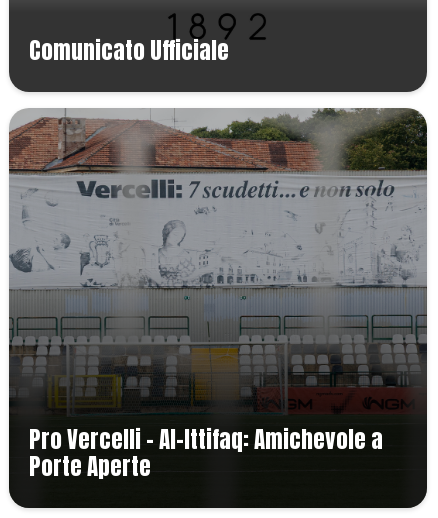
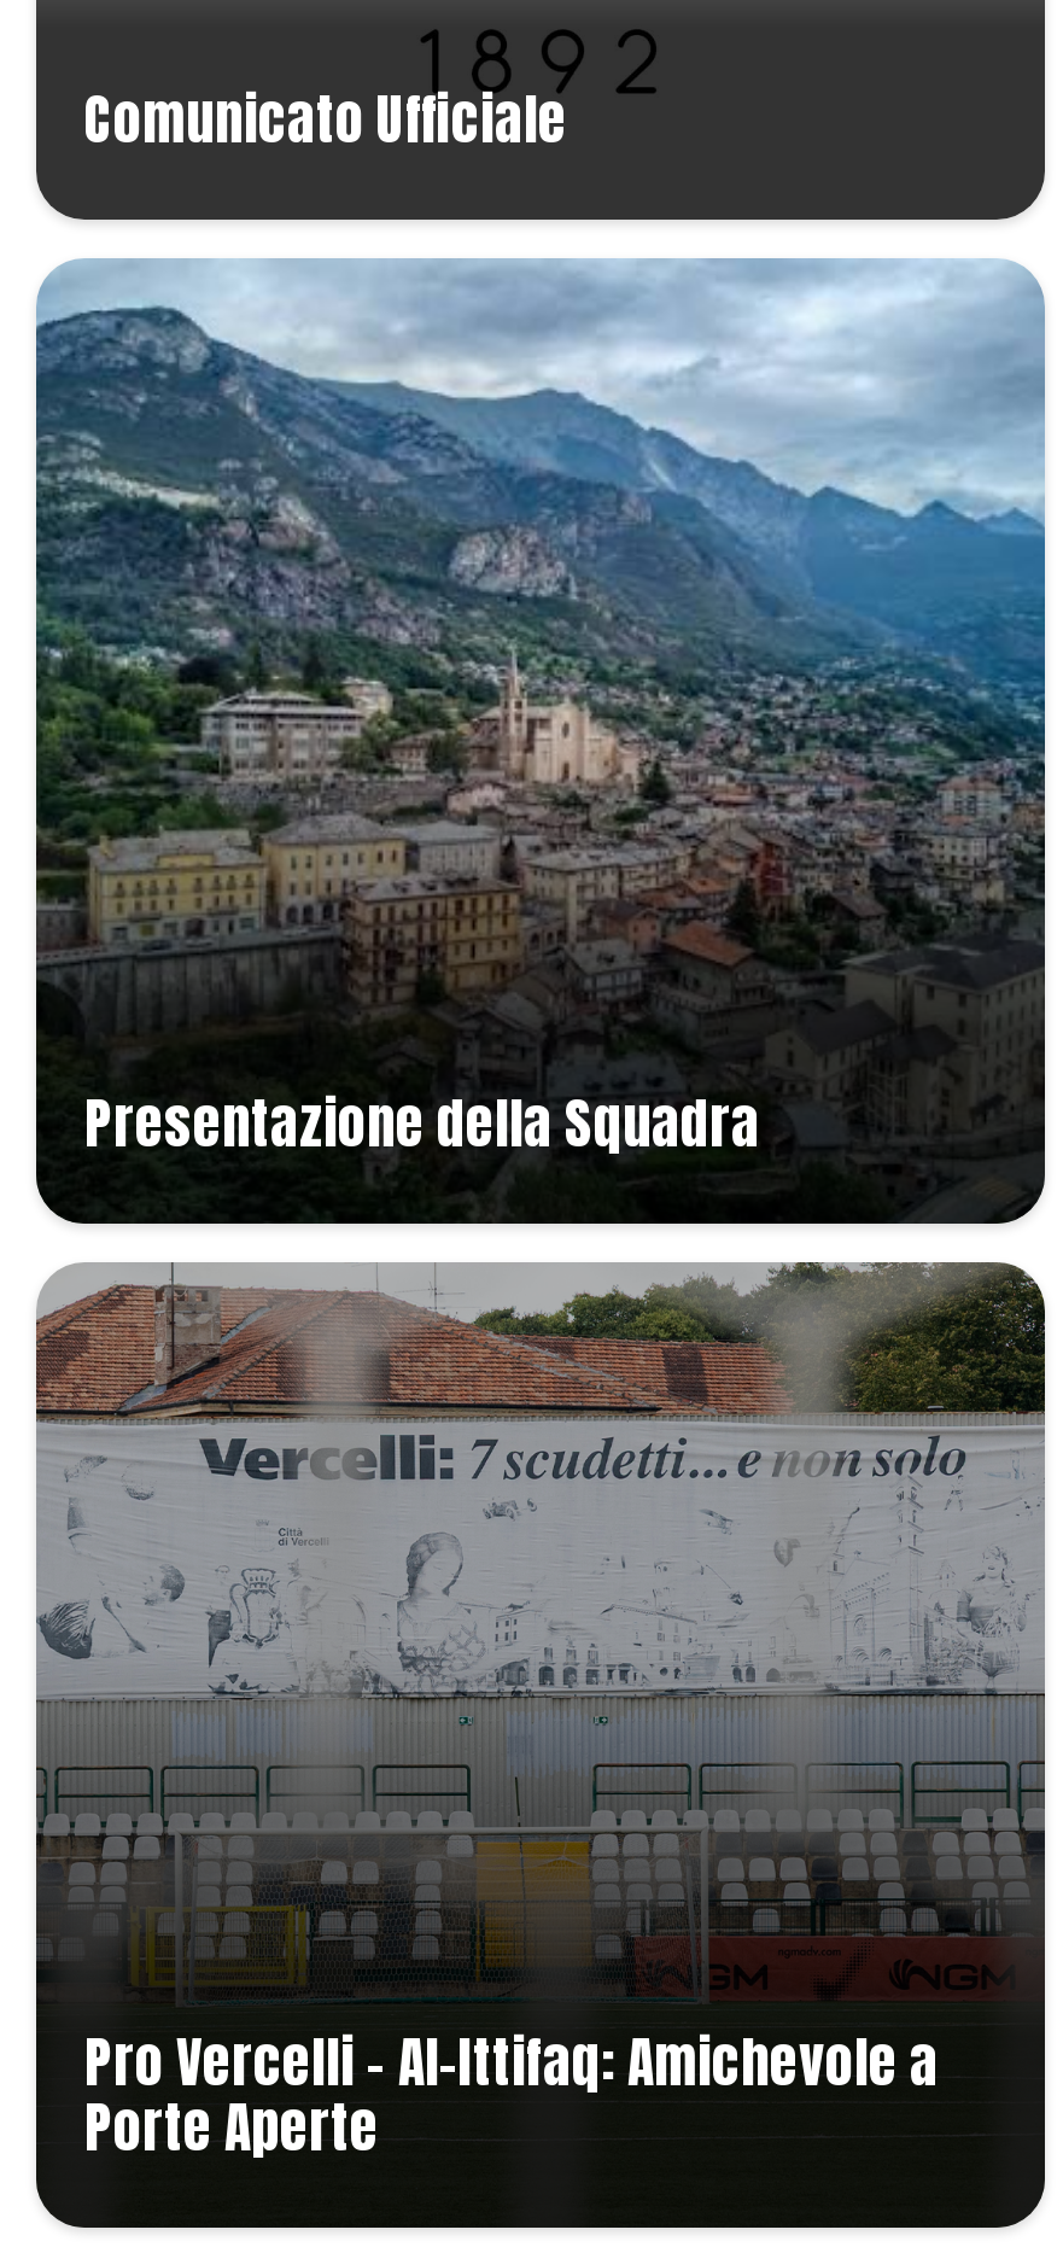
none -> [36,258,1045,980] [image]
none -> [84,1081,760,1166] Presentazione della Squadra

